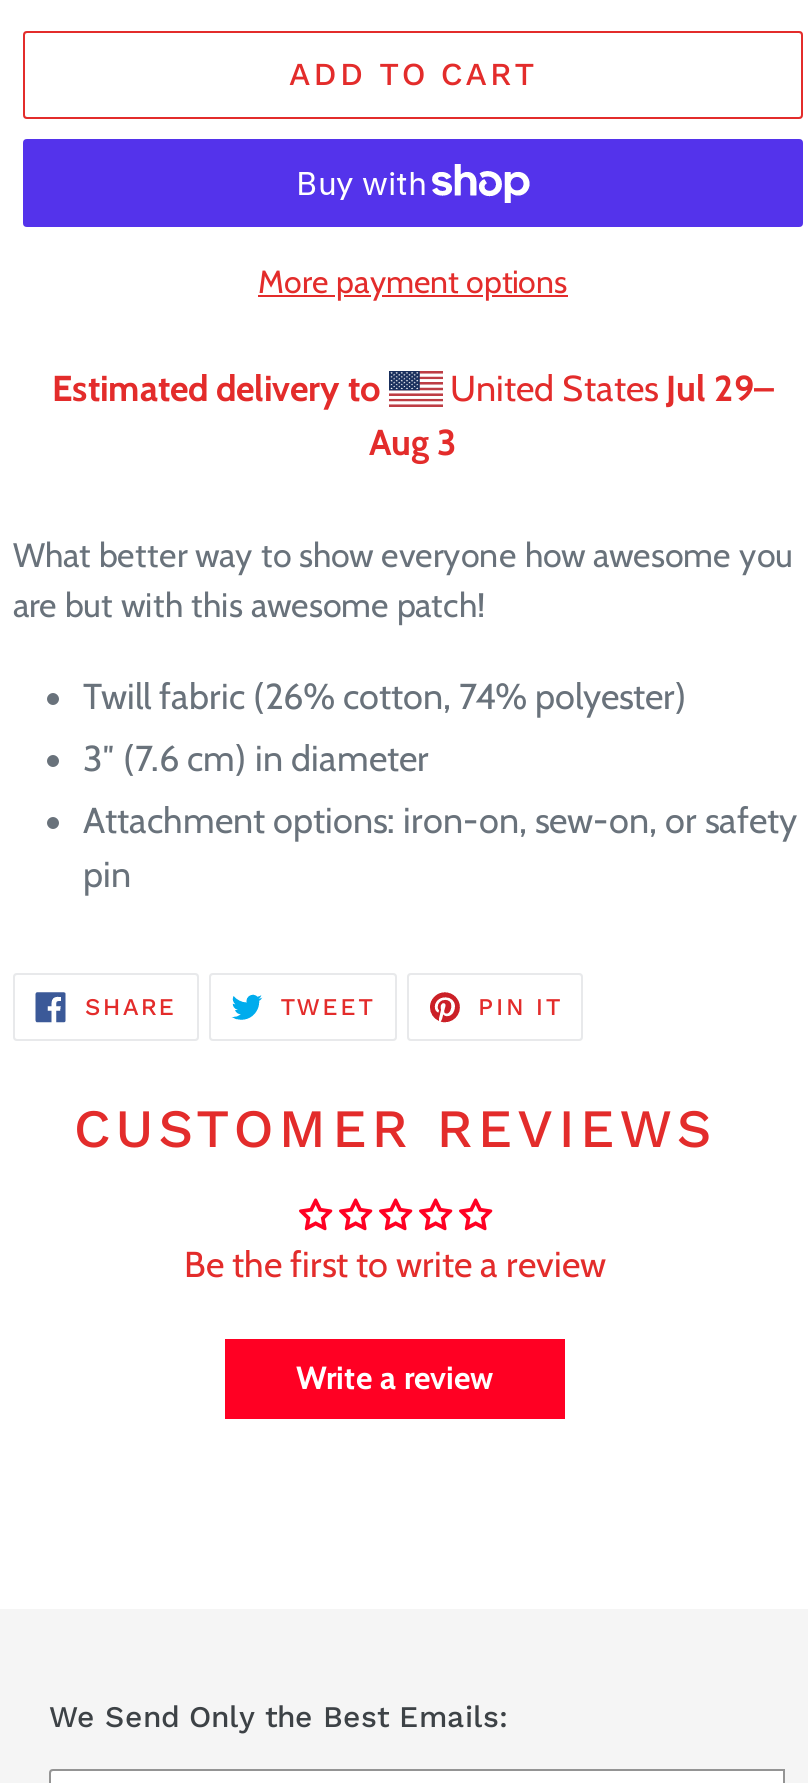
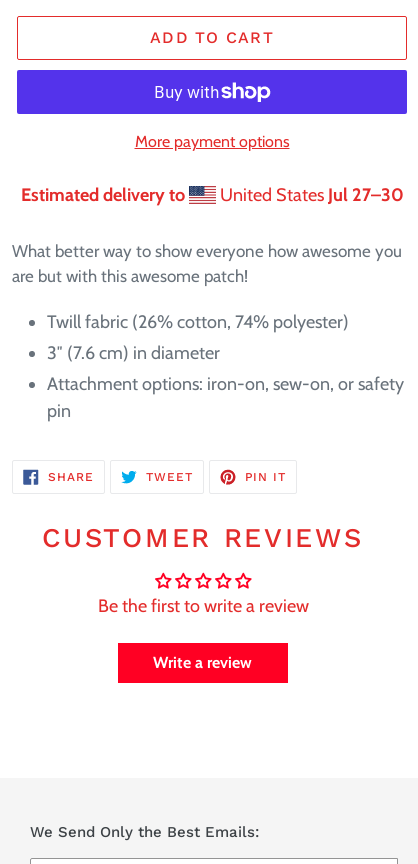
[369,368,774,466] United States Jul 29– | Aug 3 -> [215,184,403,206] United States Jul 27–30

